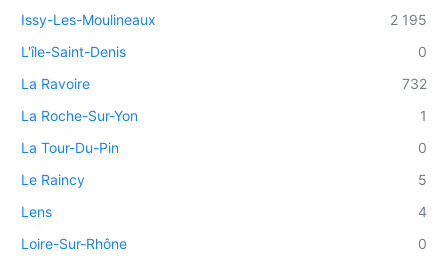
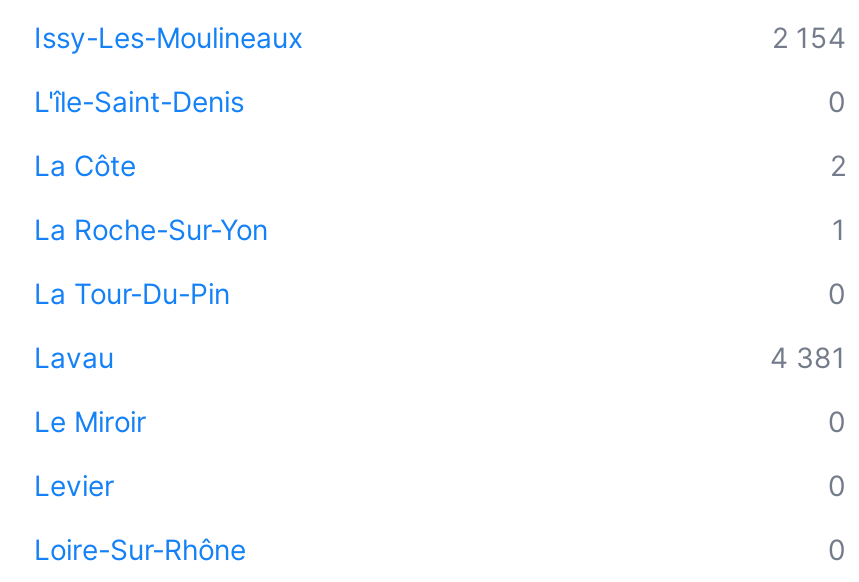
[390,11,427,28] 2 195 -> [772,19,846,53] 2 154
[21,75,90,92] La Ravoire -> [34,147,136,181] La Côte
[402,75,427,92] 732 -> [830,147,846,181] 2
[21,171,427,220] Le Raincy | 5 | Lens | 4 -> [34,339,846,501] Lavau | 4 381 | Le Miroir | 0 | Levier | 0

